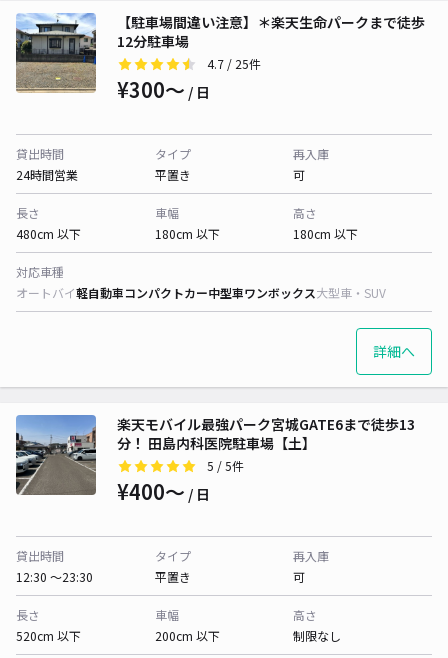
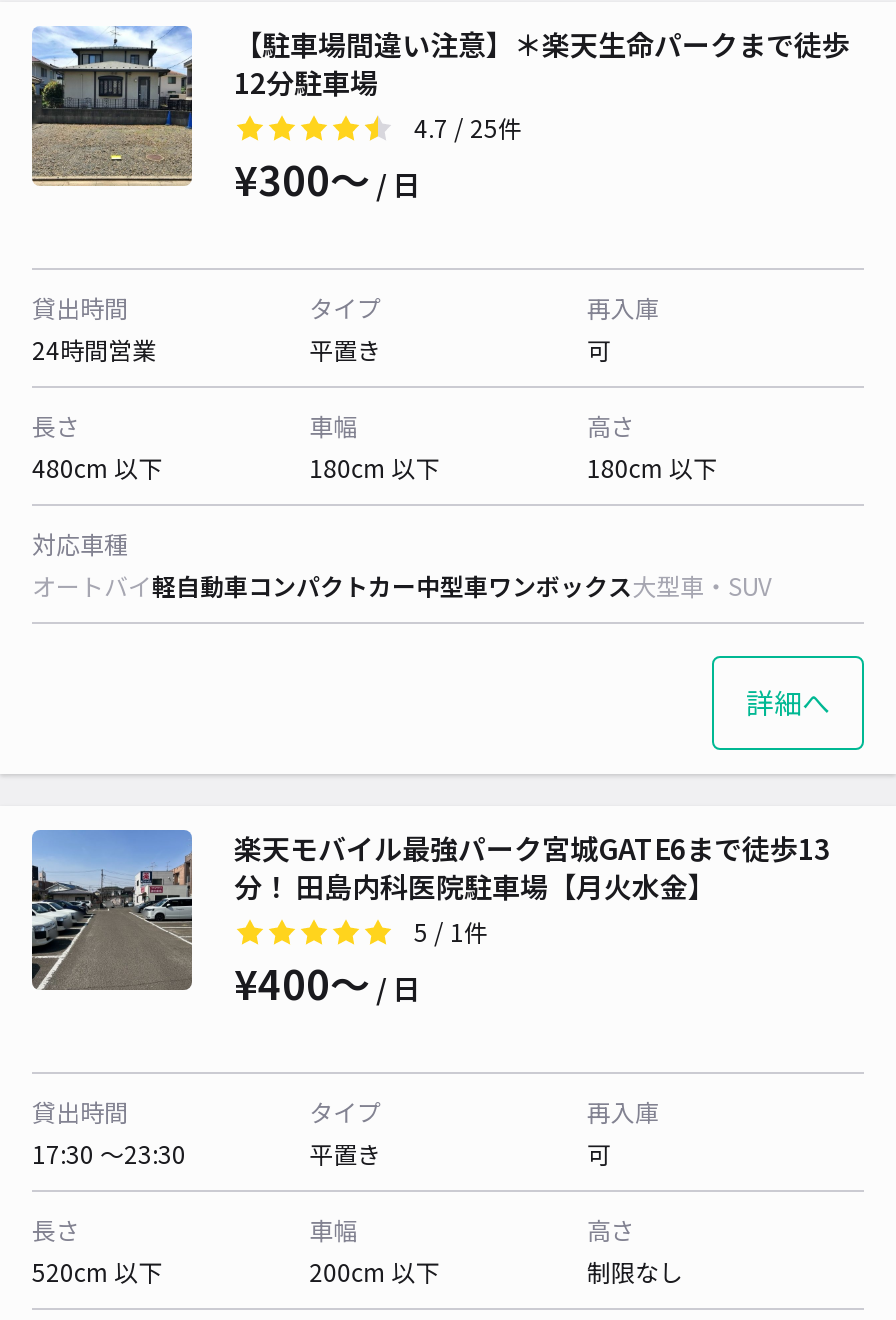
[117,433,316,474] 分！ 田島内科医院駐車場【土】 | 5 / 5件 -> [234,866,716,948] 分！ 田島内科医院駐車場【月火水金】 | 5 / 1件
[16,568,93,585] 12:30 〜23:30 -> [32,1136,186,1170] 17:30 〜23:30

